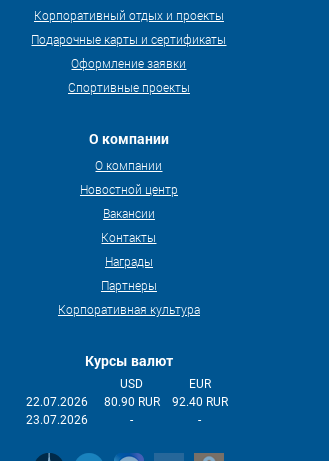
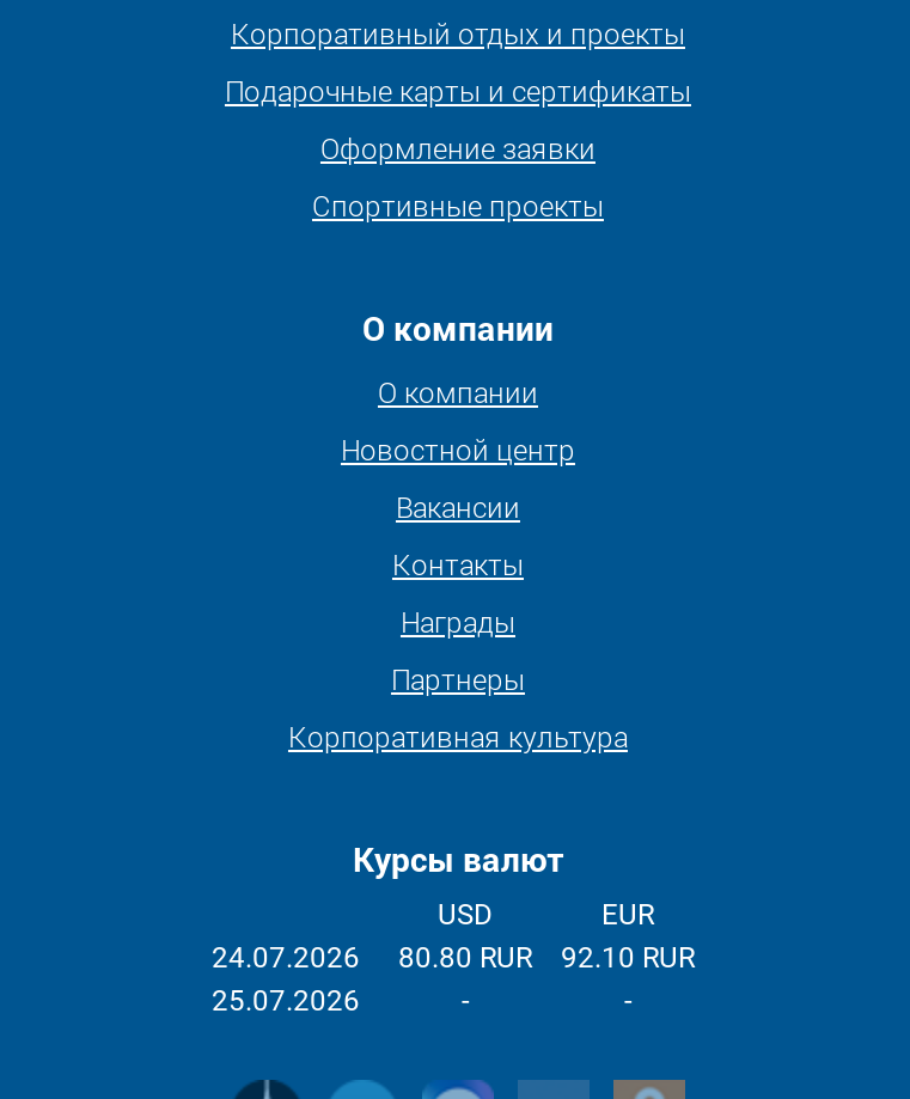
[26,395,88,409] 22.07.2026 -> [212,941,360,975] 24.07.2026
[104,395,160,409] 80.90 RUR -> [398,941,532,975] 80.80 RUR
[172,395,228,409] 92.40 RUR -> [561,941,695,975] 92.10 RUR
[26,413,88,427] 23.07.2026 -> [212,984,360,1018] 25.07.2026

